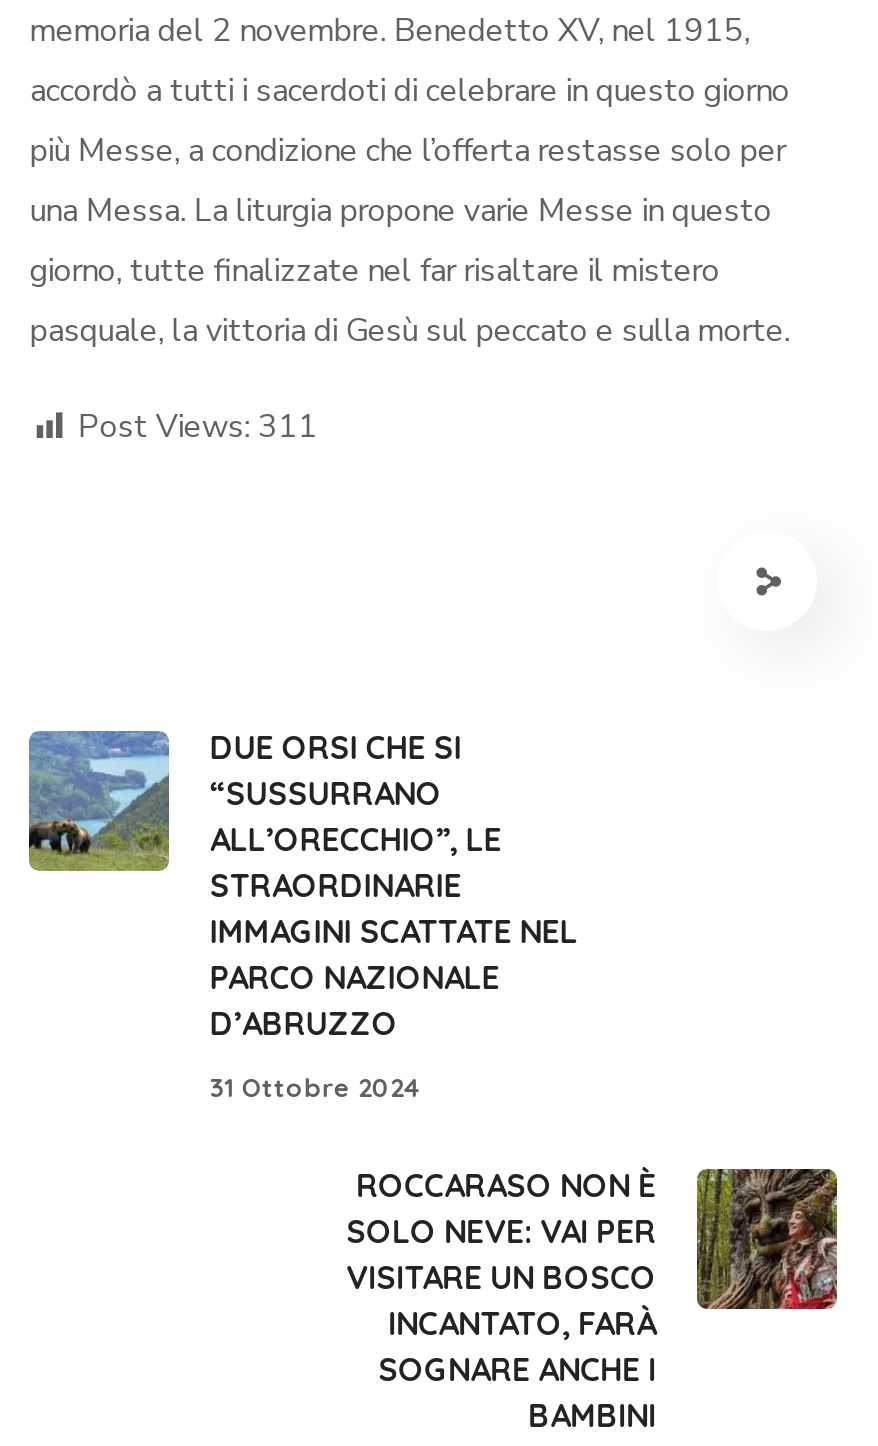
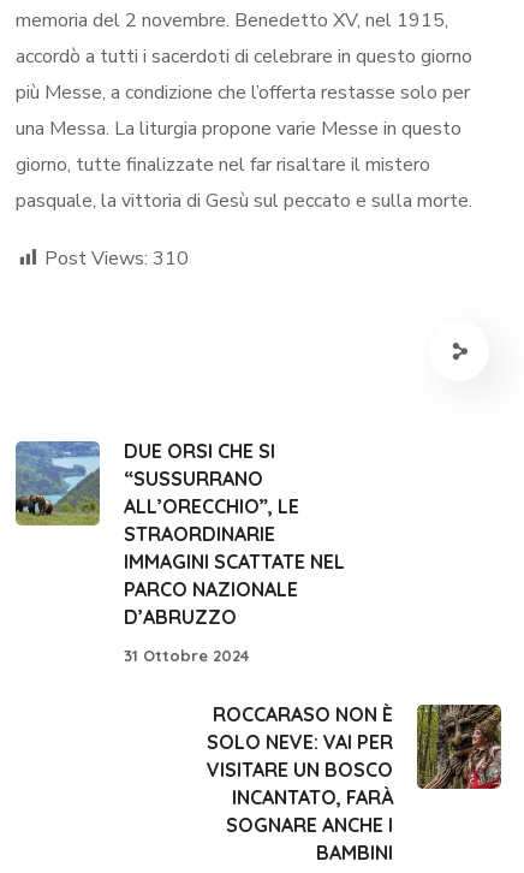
[78,405,318,449] Post Views: 311 -> [45,245,189,272] Post Views: 310

